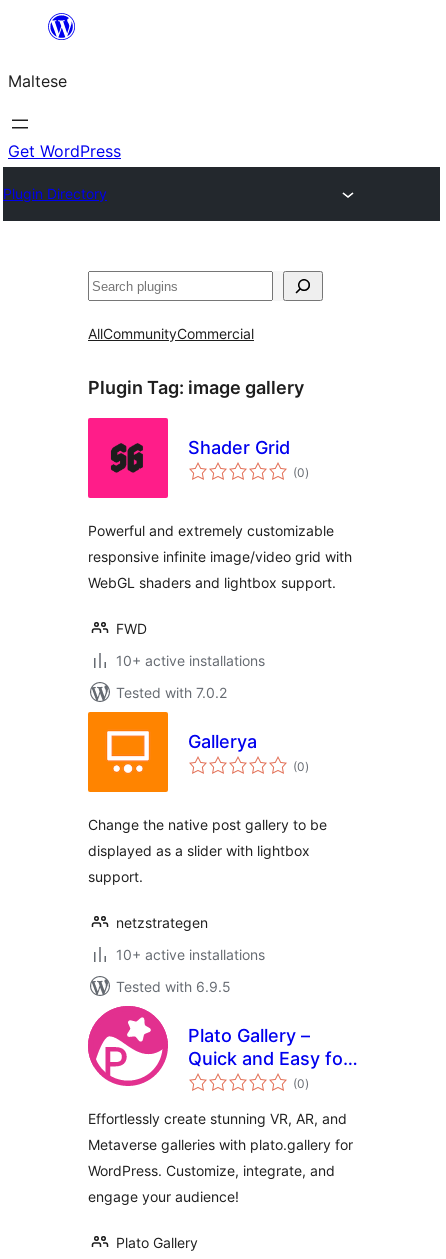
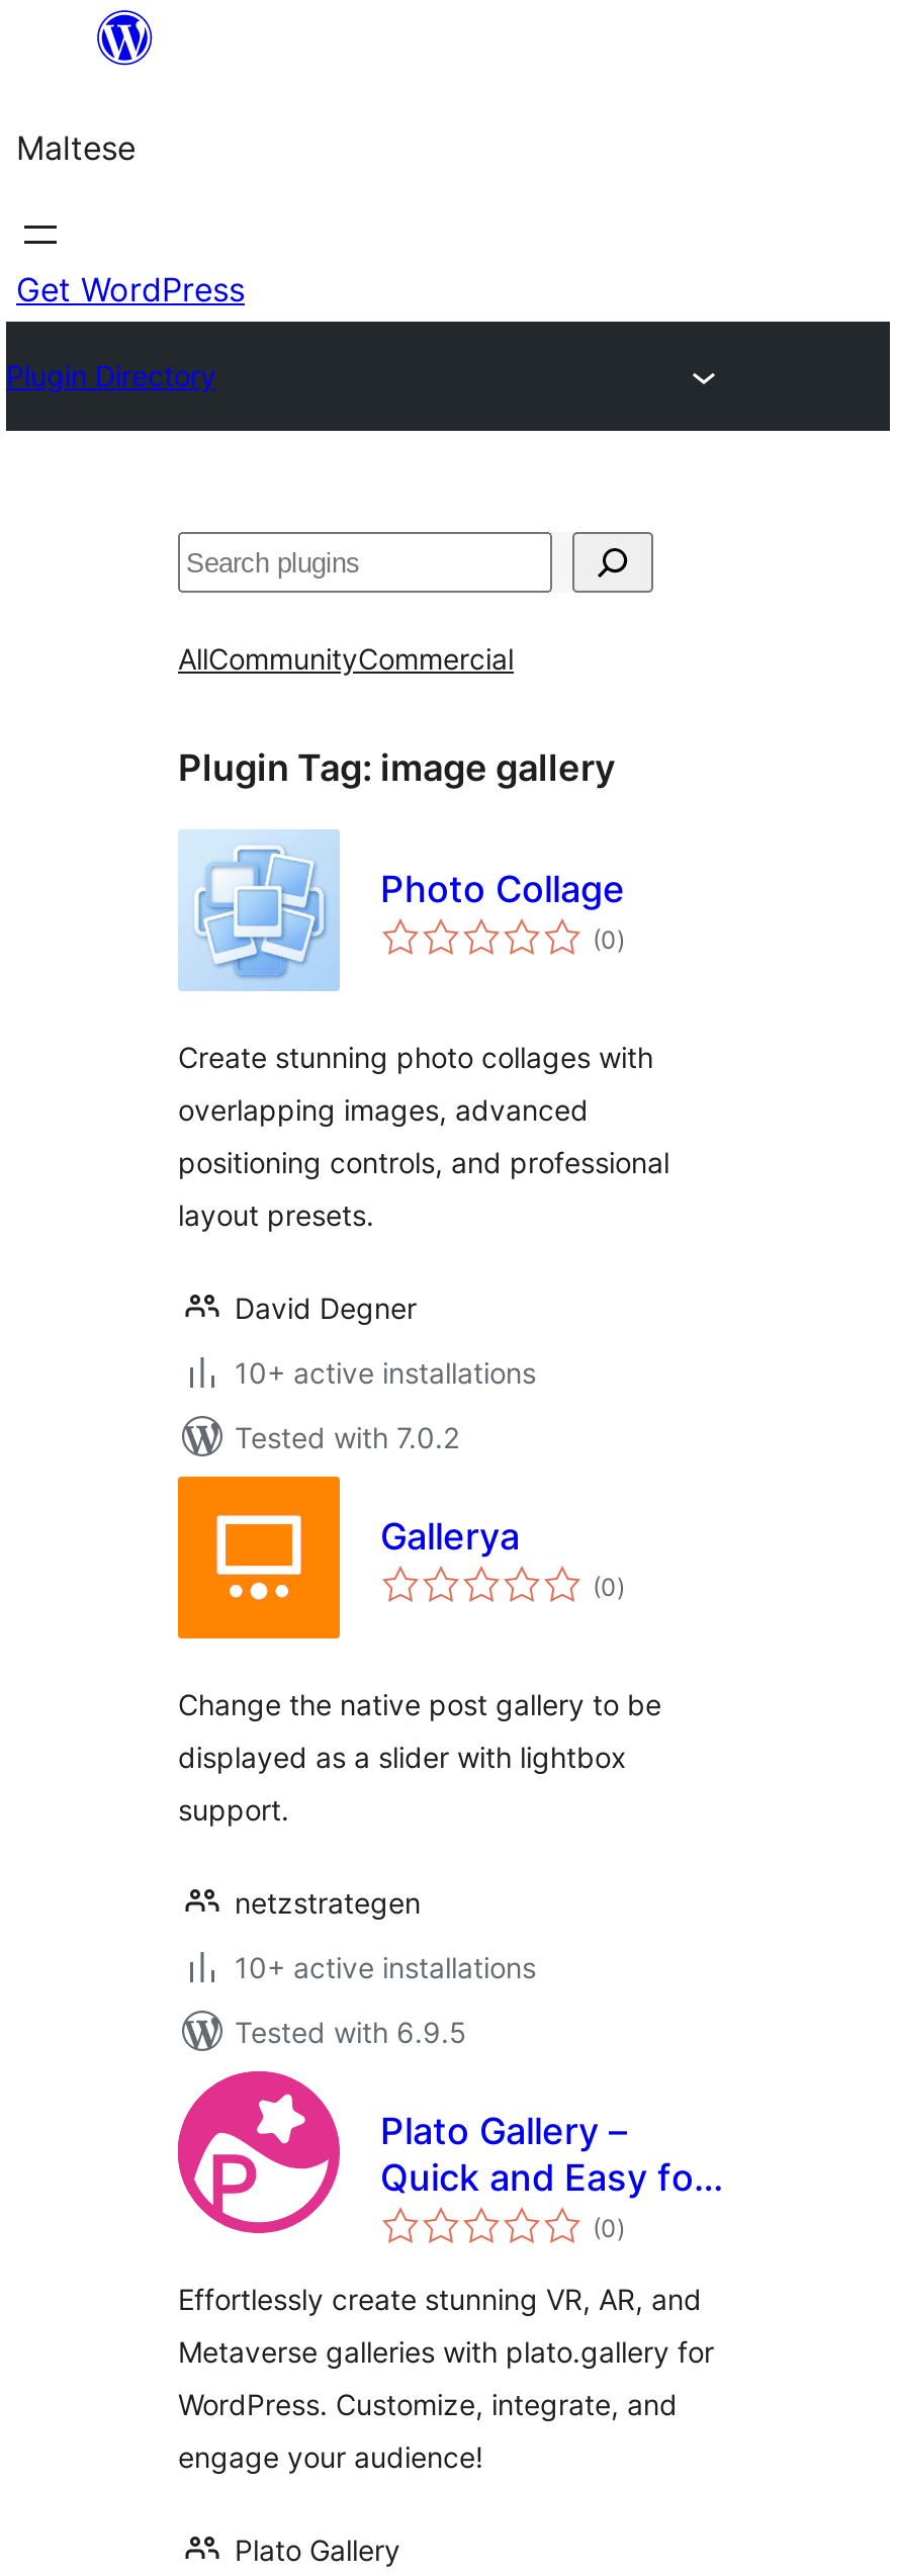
[87,417,290,489] [image] | Shader Grid -> [178,829,625,991] [image] | Photo Collage
[88,522,352,637] Powerful and extremely customizable | responsive infinite image/video grid with | WebGL shaders and lightbox support. | FWD -> [178,1040,669,1325] Create stunning photo collages with | overlapping images, advanced | positioning controls, and professional | layout presets. | David Degner

